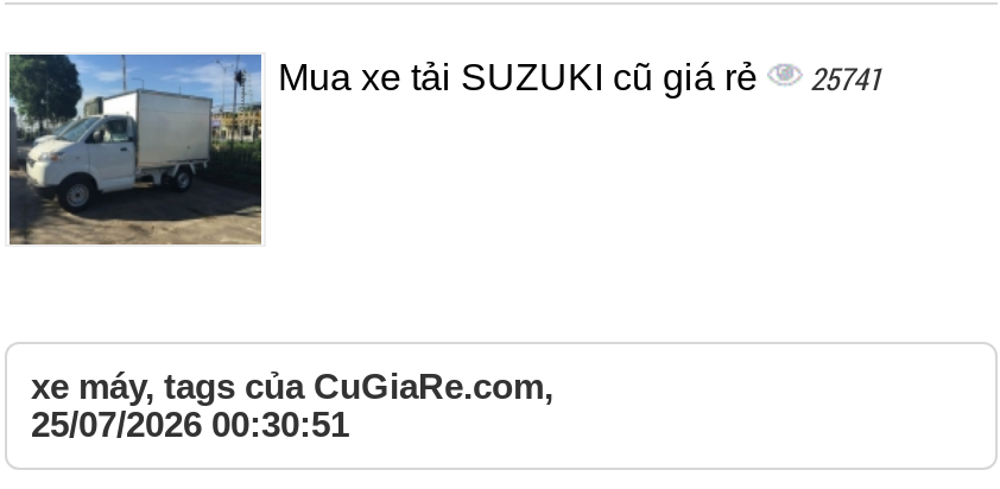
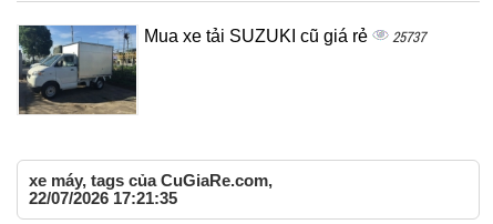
[278,57,881,100] Mua xe tải SUZUKI cũ giá rẻ 25741 -> [144,27,425,47] Mua xe tải SUZUKI cũ giá rẻ 25737
[31,404,349,444] 25/07/2026 00:30:51 -> [29,189,177,207] 22/07/2026 17:21:35

